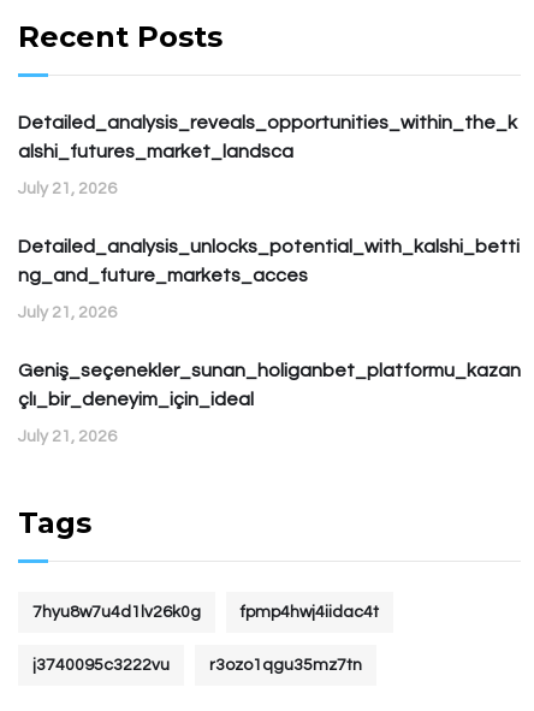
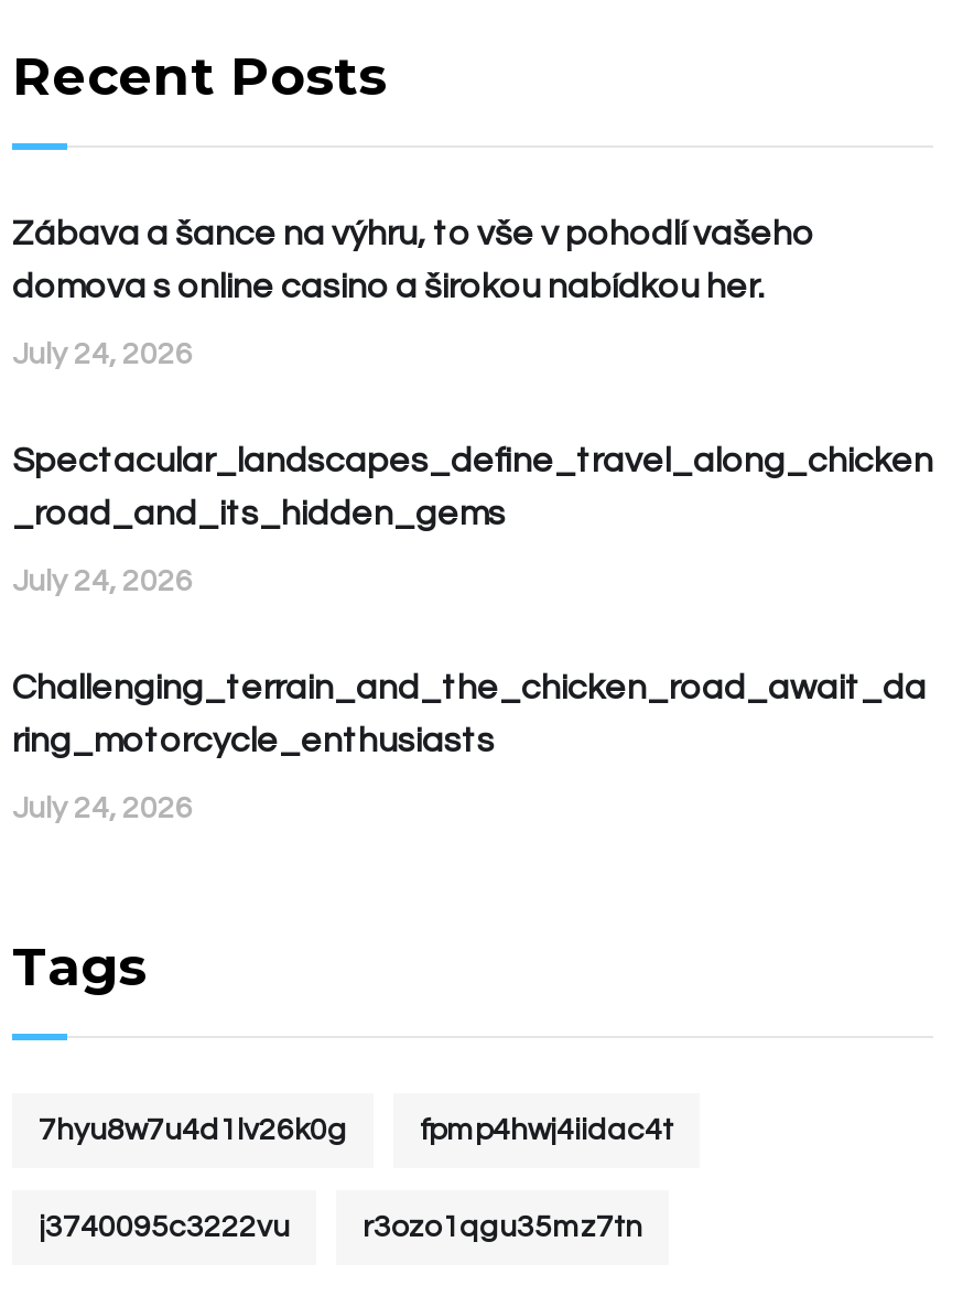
[18,113,517,132] Detailed_analysis_reveals_opportunities_within_the_k -> [12,216,814,251] Zábava a šance na výhru, to vše v pohodlí vašeho
[18,142,293,161] alshi_futures_market_landsca -> [12,269,764,304] domova s online casino a širokou nabídkou her.
[18,180,117,197] July 21, 2026 -> [12,339,193,370] July 24, 2026
[18,237,520,256] Detailed_analysis_unlocks_potential_with_kalshi_betti -> [12,443,933,478] Spectacular_landscapes_define_travel_along_chicken
[18,266,308,285] ng_and_future_markets_acces -> [12,496,506,531] _road_and_its_hidden_gems
[18,304,117,321] July 21, 2026 -> [12,566,193,597] July 24, 2026
[18,361,521,380] Geniş_seçenekler_sunan_holiganbet_platformu_kazan -> [12,670,927,705] Challenging_terrain_and_the_chicken_road_await_da
[18,390,254,409] çlı_bir_deneyim_için_ideal -> [12,723,495,758] ring_motorcycle_enthusiasts
[18,428,117,445] July 21, 2026 -> [12,793,193,824] July 24, 2026

